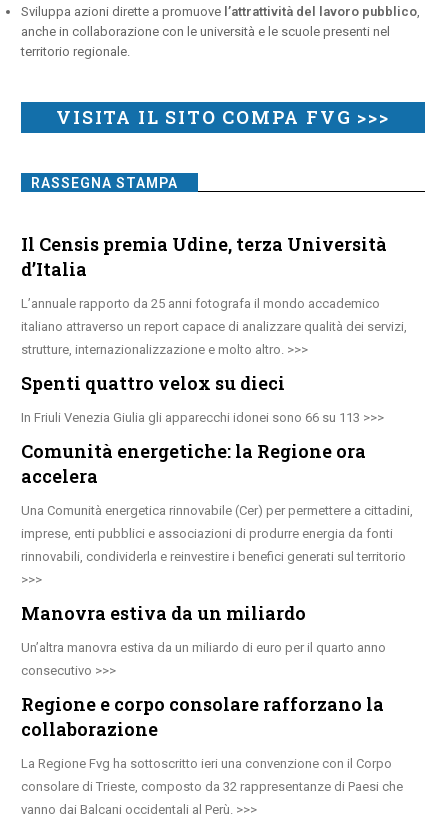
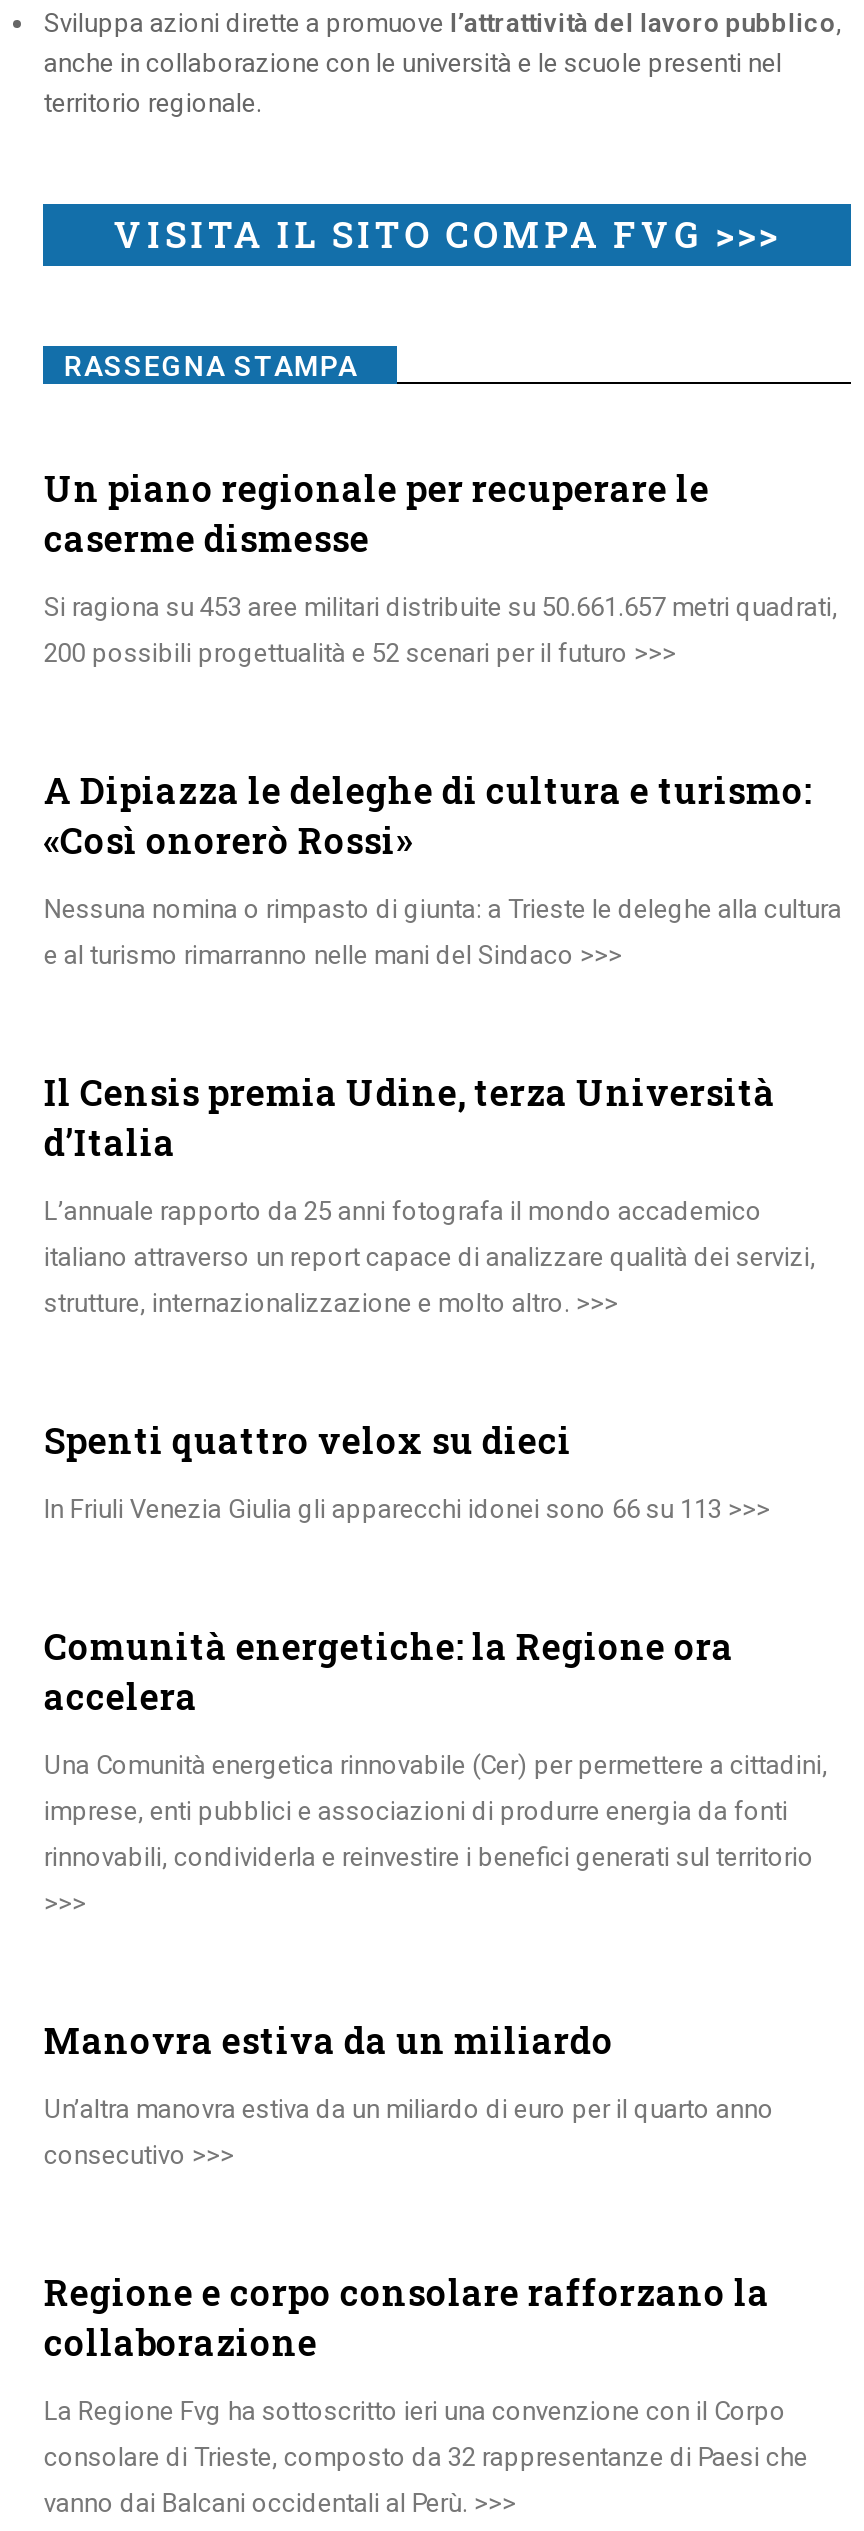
none -> [44,463,842,969] Un piano regionale per recuperare le | caserme dismesse | Si ragiona su 453 aree militari distribuite su 50.661.657 metri quadrati, | 200 possibili progettualità e 52 scenari per il futuro | A Dipiazza le deleghe di cultura e turismo: | «Così onorerò Rossi» | Nessuna nomina o rimpasto di giunta: a Trieste le deleghe alla cultura | e al turismo rimarranno nelle mani del Sindaco

